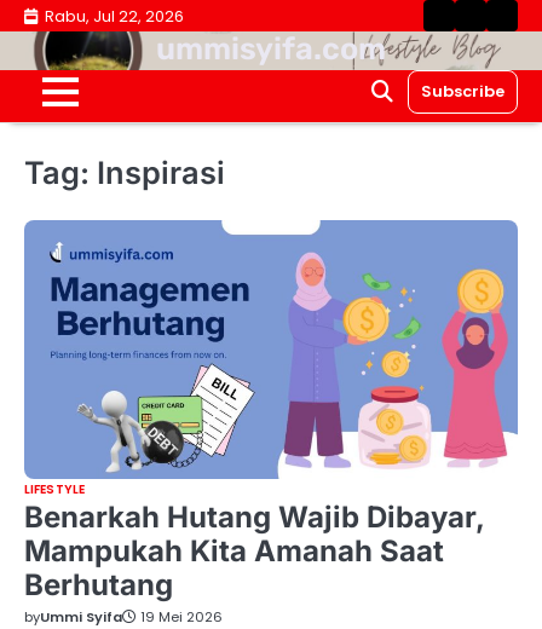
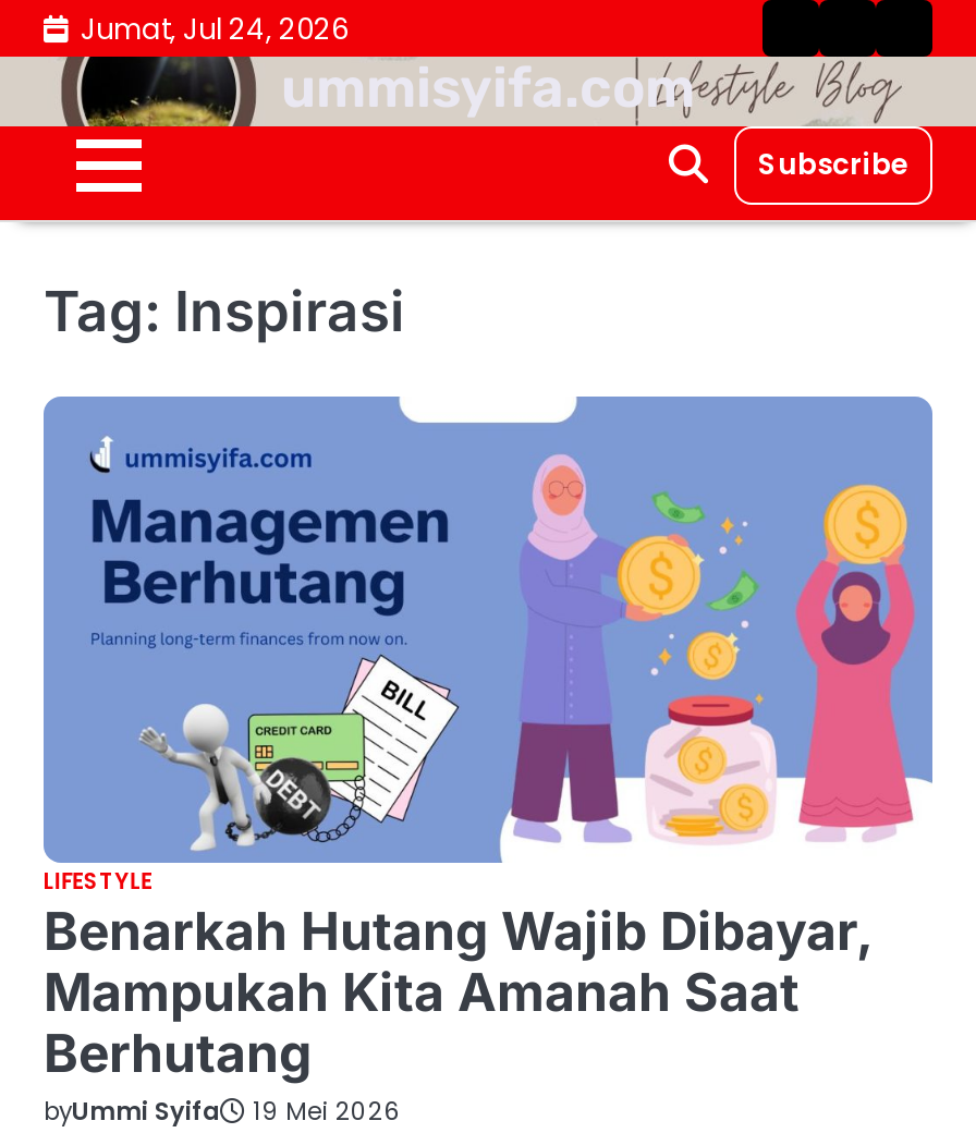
[45,4,184,27] Rabu, Jul 22, 2026 -> [81,8,349,49] Jumat, Jul 24, 2026

